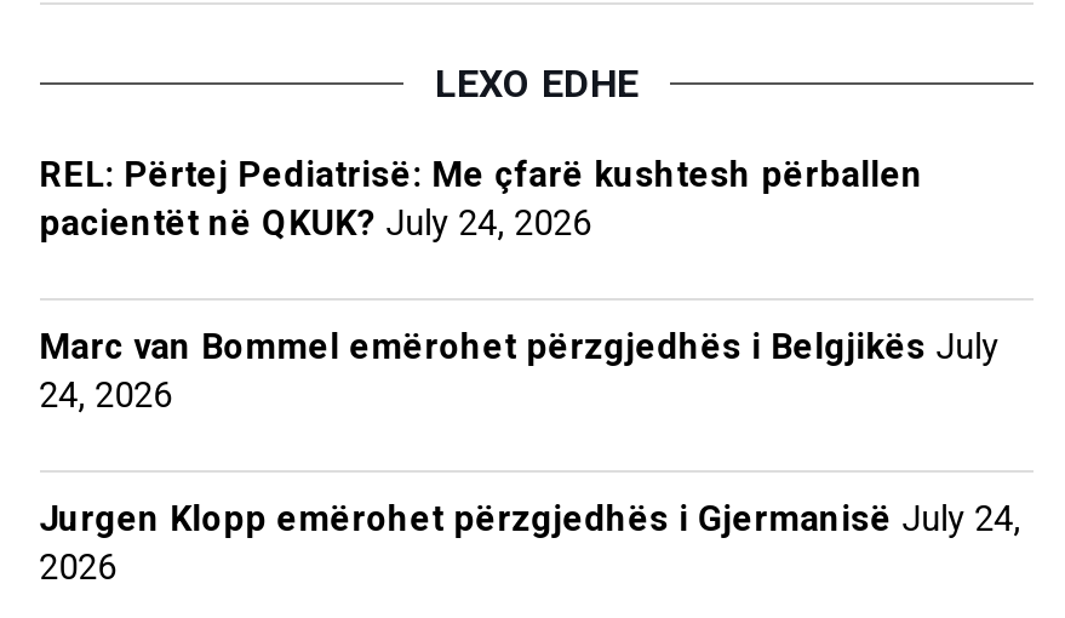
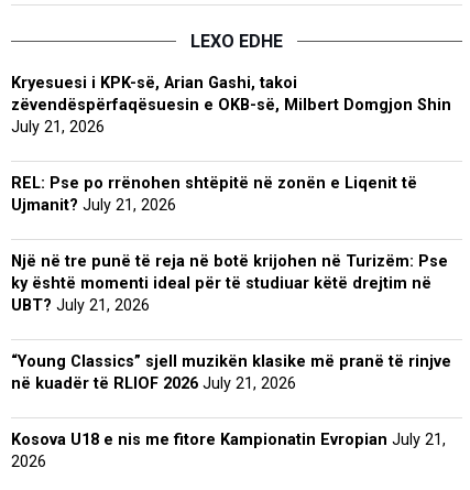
[39,156,1021,542] REL: Përtej Pediatrisë: Me çfarë kushtesh përballen | pacientët në QKUK? July 24, 2026 | Marc van Bommel emërohet përzgjedhës i Belgjikës July | 24, 2026 | Jurgen Klopp emërohet përzgjedhës i Gjermanisë July 24, -> [11,74,451,450] Kryesuesi i KPK-së, Arian Gashi, takoi | zëvendëspërfaqësuesin e OKB-së, Milbert Domgjon Shin | July 21, 2026 | REL: Pse po rrënohen shtëpitë në zonën e Liqenit të | Ujmanit? July 21, 2026 | Një në tre punë të reja në botë krijohen në Turizëm: Pse | ky është momenti ideal për të studiuar këtë drejtim në | UBT? July 21, 2026 | “Young Classics” sjell muzikën klasike më pranë të rinjve | në kuadër të RLIOF 2026 July 21, 2026 | Kosova U18 e nis me fitore Kampionatin Evropian July 21,

